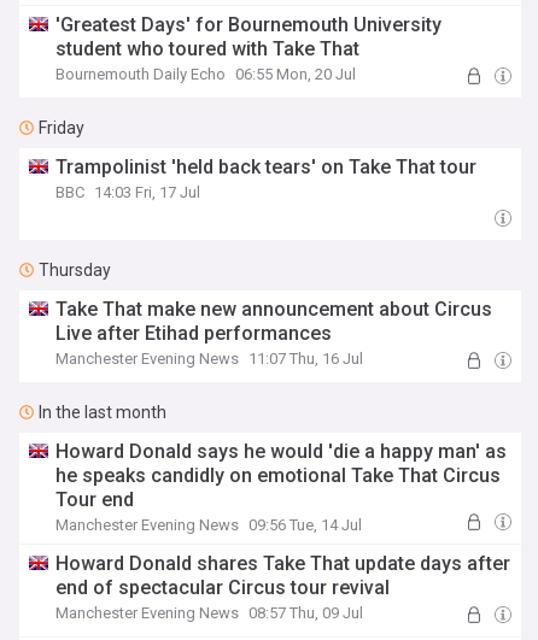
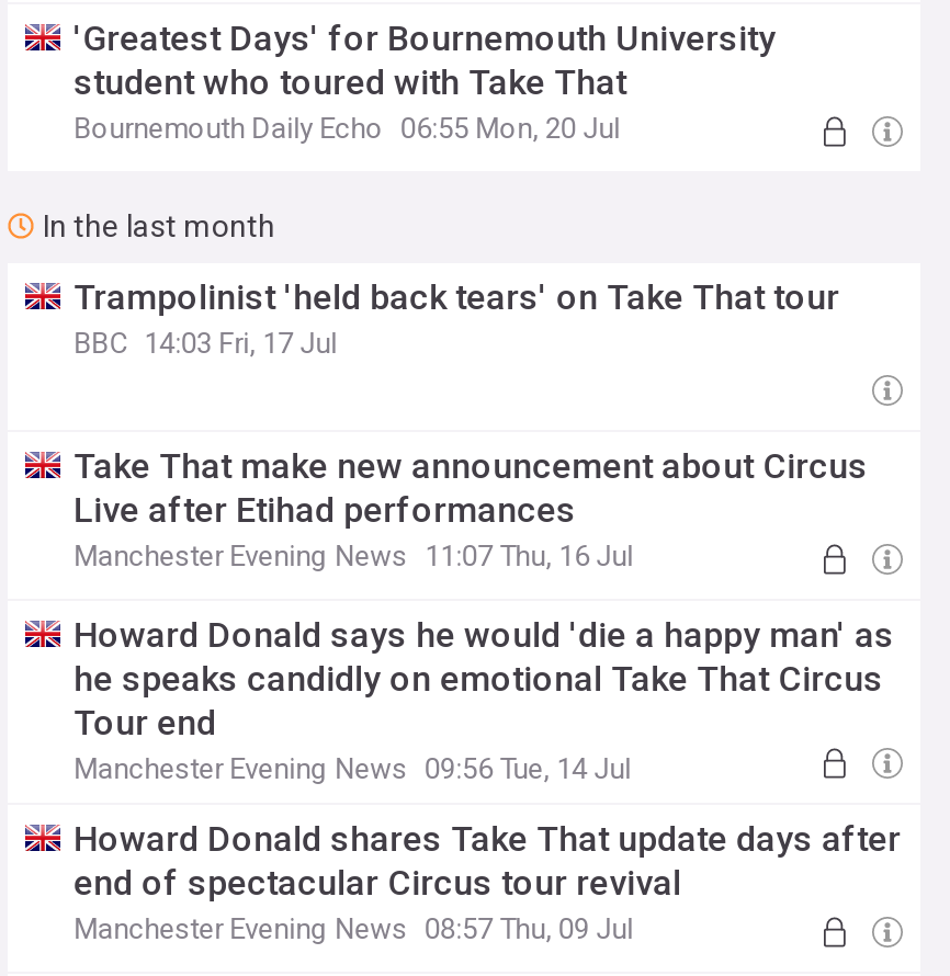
[39,118,84,137] Friday -> none
[39,260,111,280] Thursday -> none
moved [39,403,166,422] -> [43,208,275,243]: In the last month

